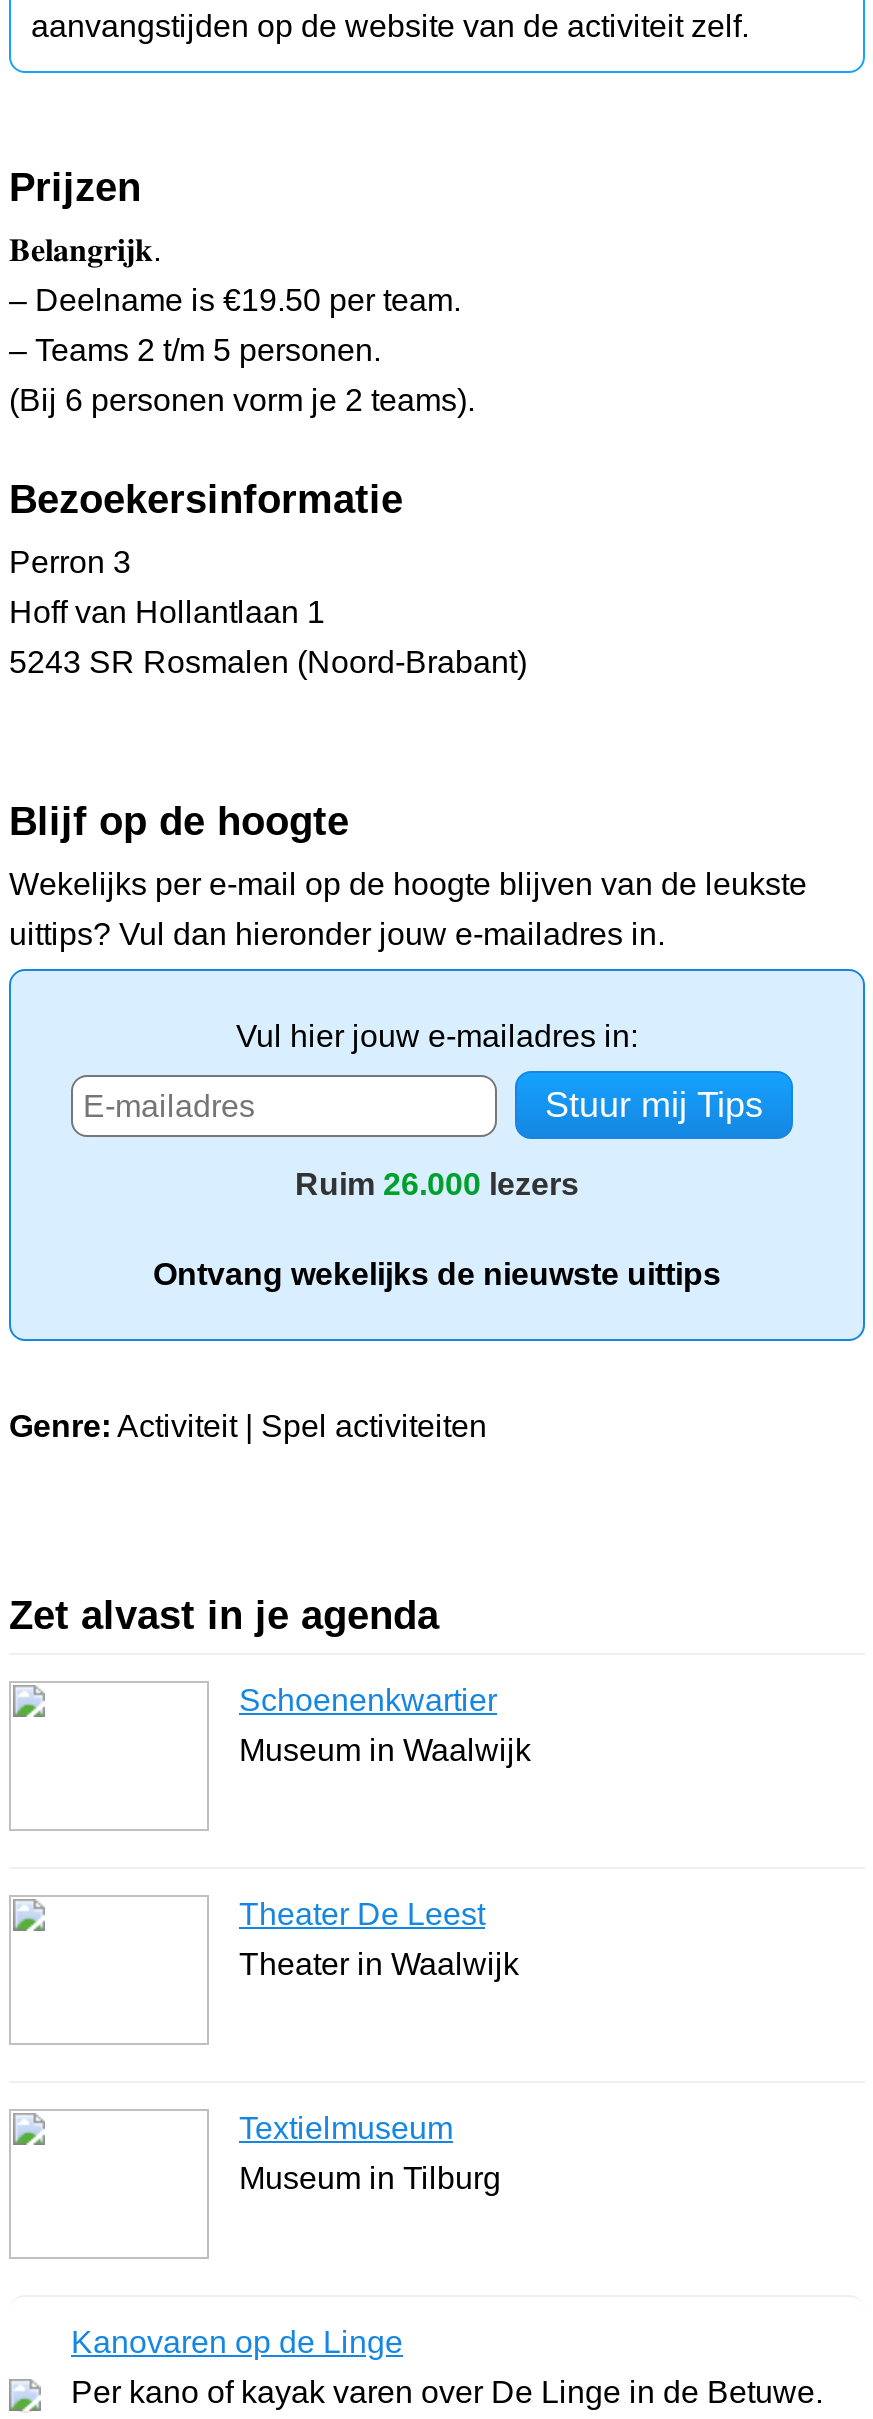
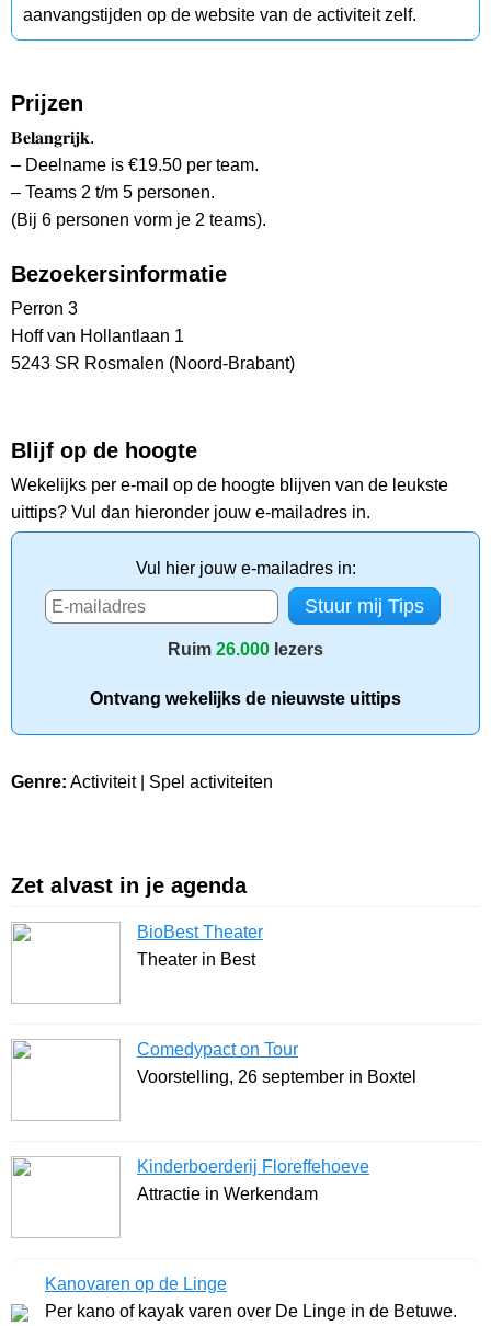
[239,1684,497,1718] Schoenenkwartier -> [137,923,263,942] BioBest Theater
[239,1734,531,1768] Museum in Waalwijk -> [137,950,255,969] Theater in Best
[239,1898,485,1932] Theater De Leest -> [137,1040,298,1059] Comedypact on Tour
[239,1948,519,1982] Theater in Waalwijk -> [137,1068,416,1086] Voorstelling, 26 september in Boxtel
[239,2112,453,2146] Textielmuseum -> [137,1158,369,1176] Kinderboerderij Floreffehoeve
[239,2162,501,2196] Museum in Tilburg -> [137,1185,318,1204] Attractie in Werkendam

